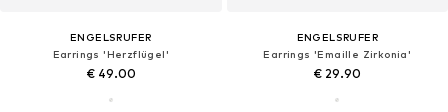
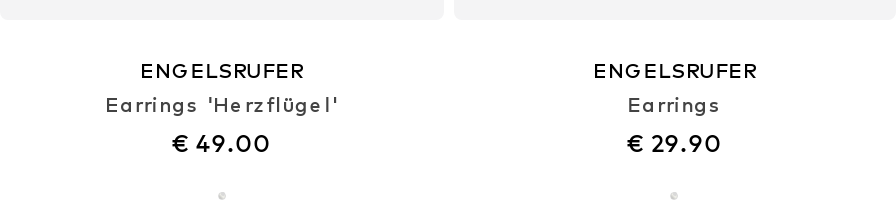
[263,48,411,60] Earrings 'Emaille Zirkonia' -> [627,93,722,117] Earrings

